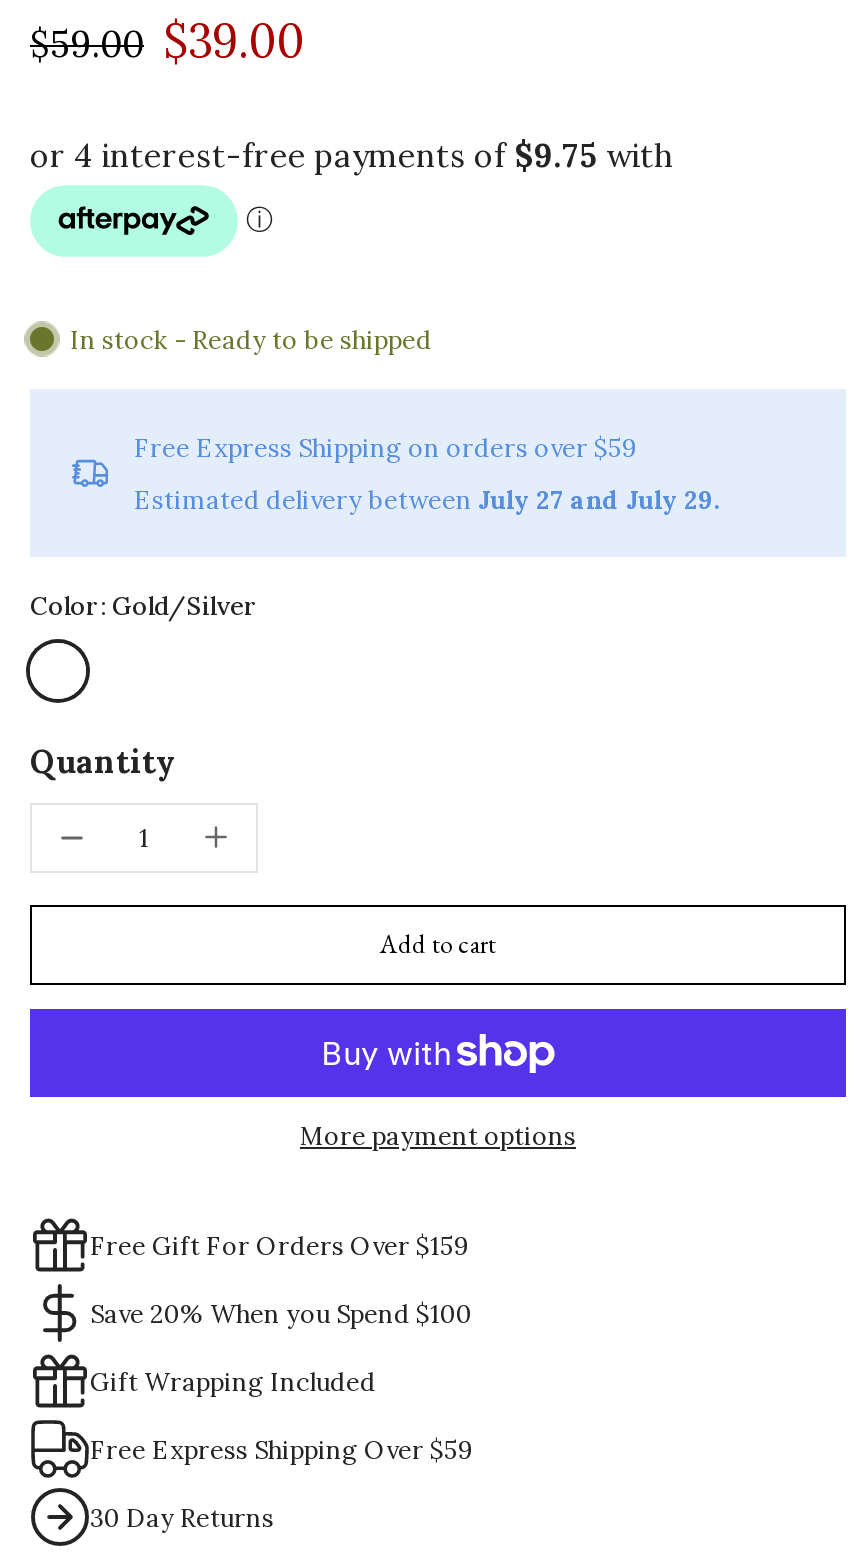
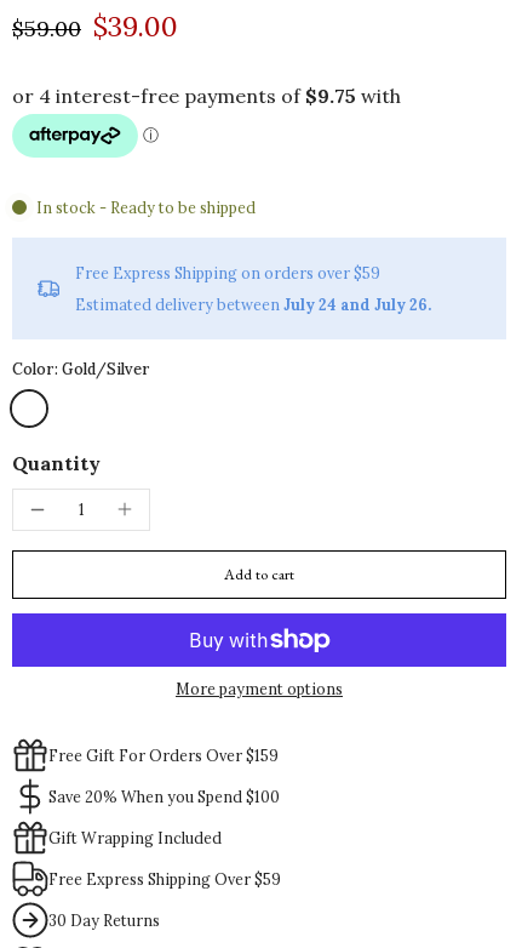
[134,483,720,515] Estimated delivery between July 27 and July 29. -> [75,294,431,314] Estimated delivery between July 24 and July 26.

